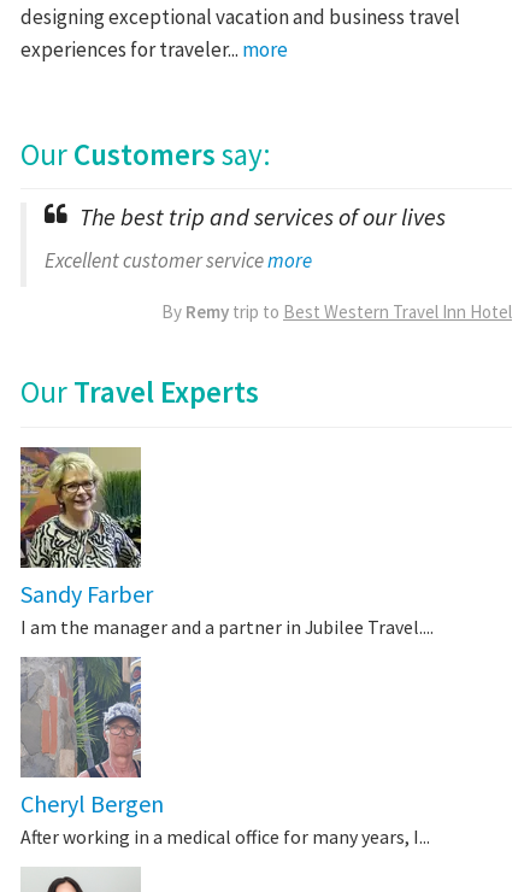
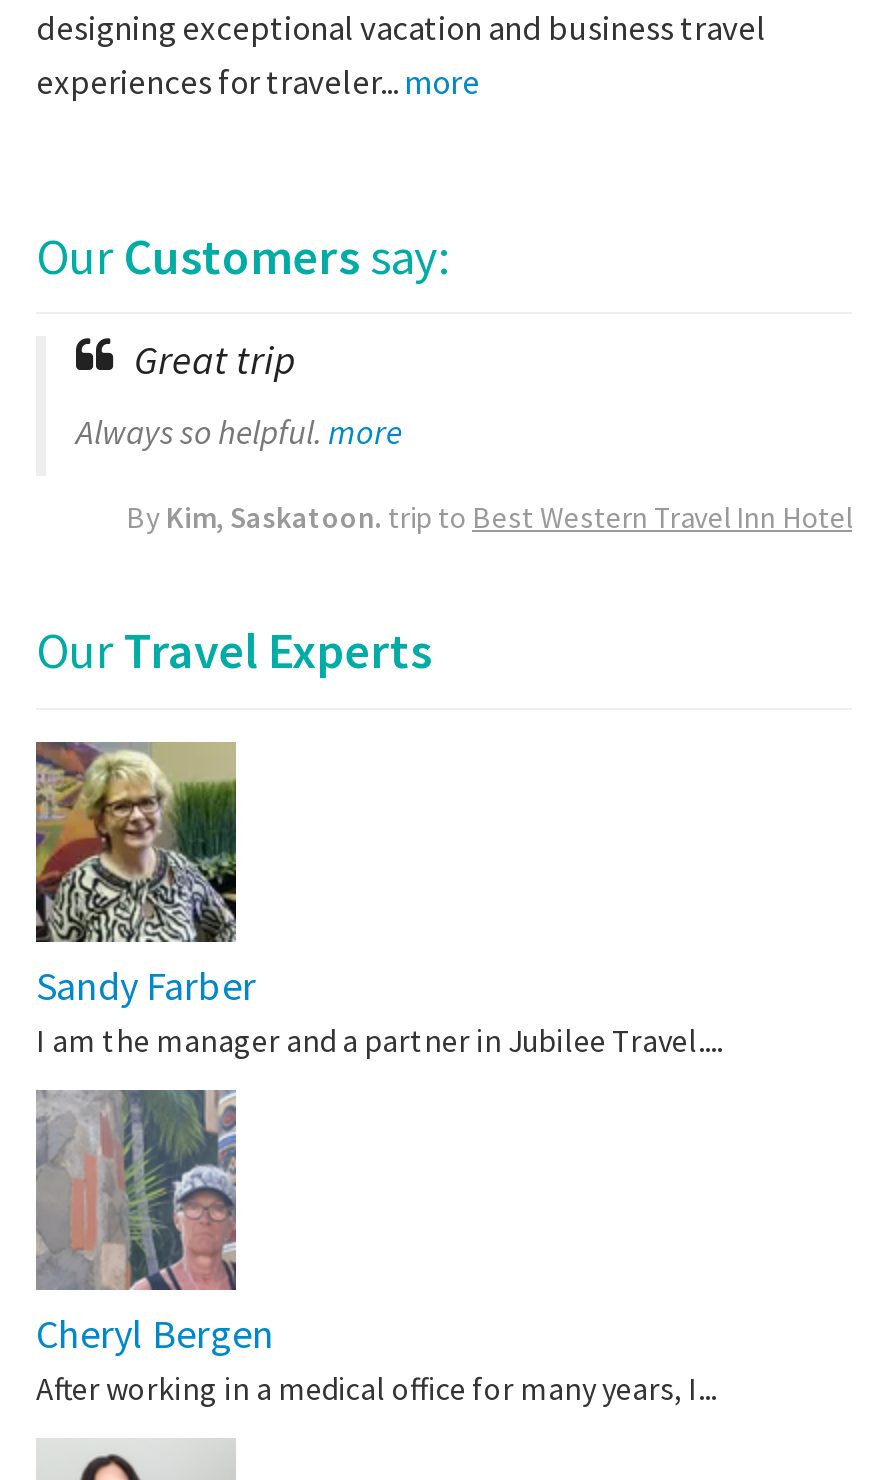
[79,201,446,231] The best trip and services of our lives -> [134,334,296,384] Great trip
[45,247,312,274] Excellent customer service more -> [76,410,402,454] Always so helpful. more
[161,300,512,323] By Remy trip to Best Western Travel Inn Hotel -> [126,498,852,536] By Kim, Saskatoon. trip to Best Western Travel Inn Hotel

